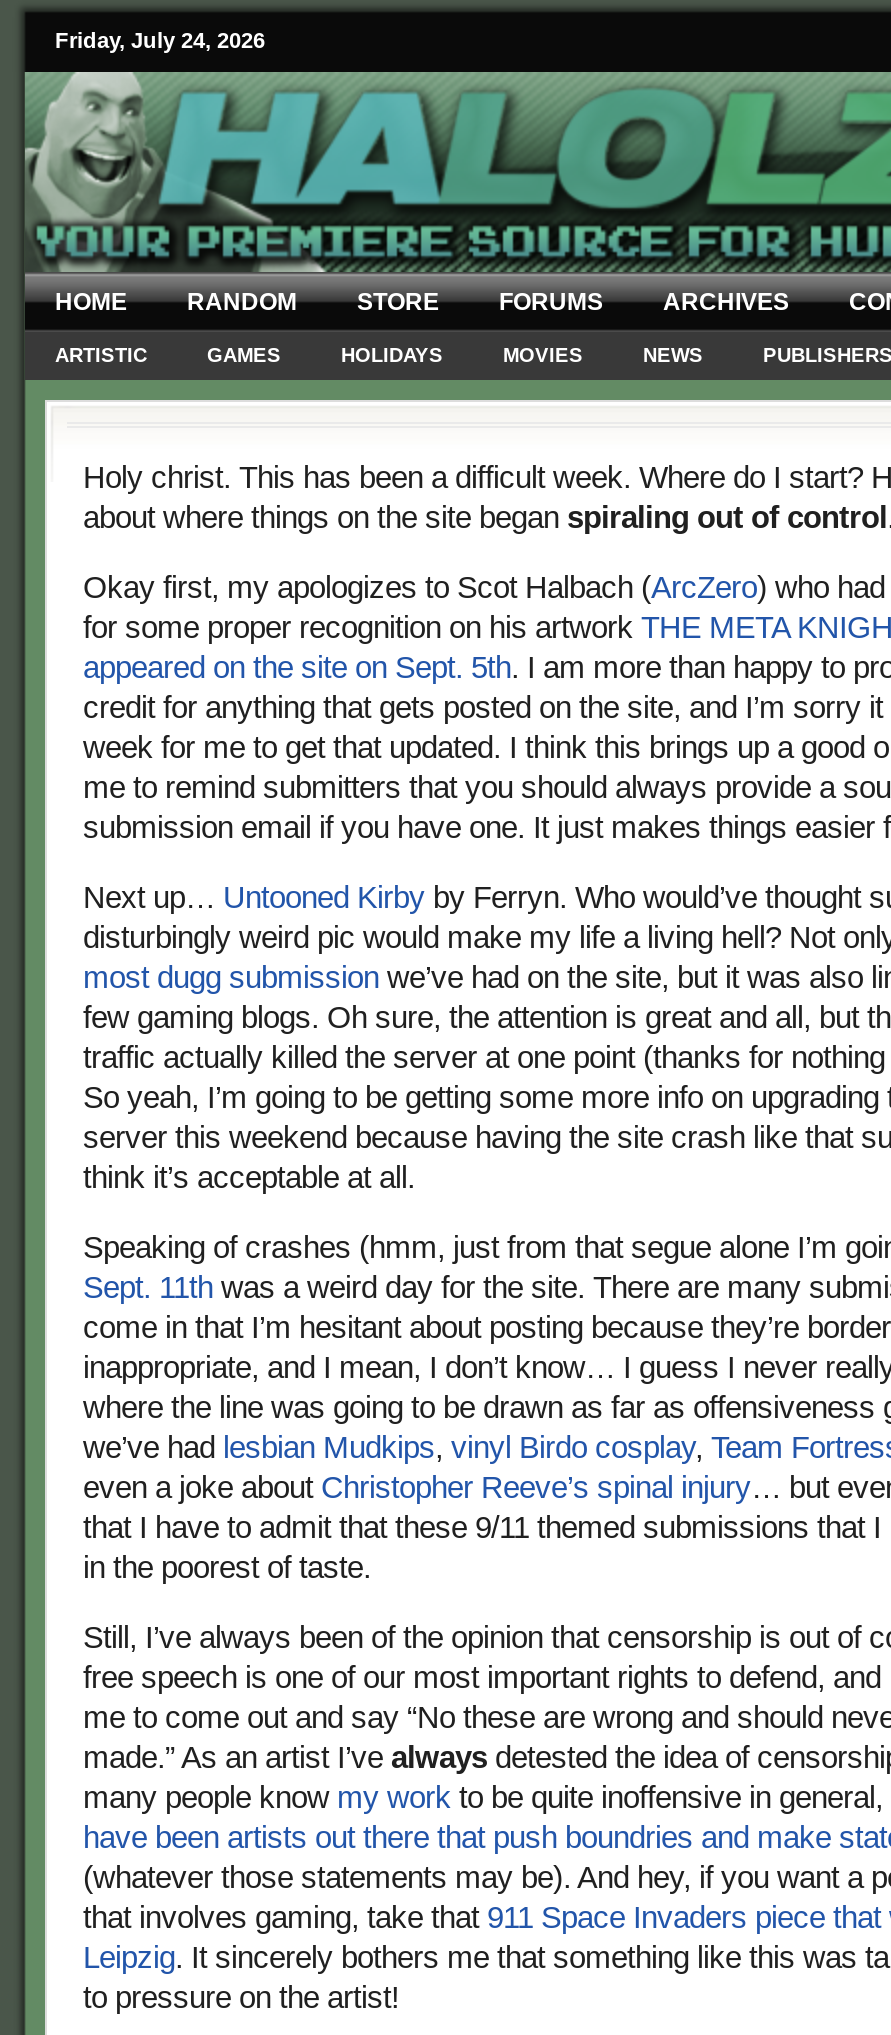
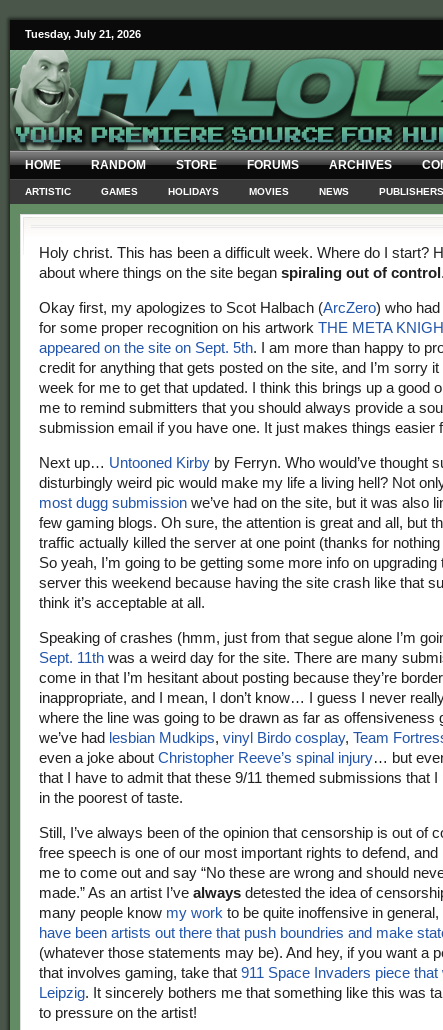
[55,28,265,52] Friday, July 24, 2026 -> [25,28,141,40] Tuesday, July 21, 2026

